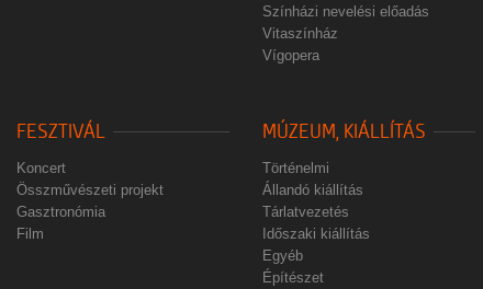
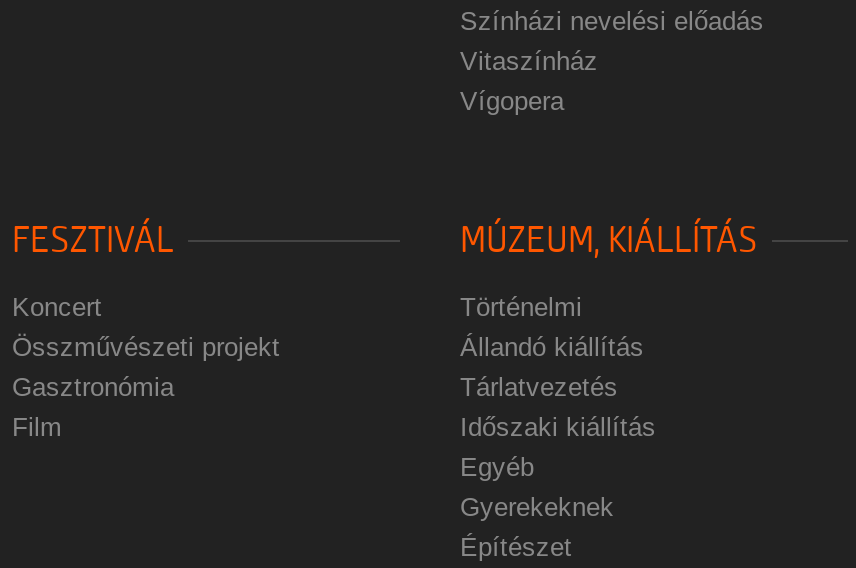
none -> [460,491,614,521] Gyerekeknek

